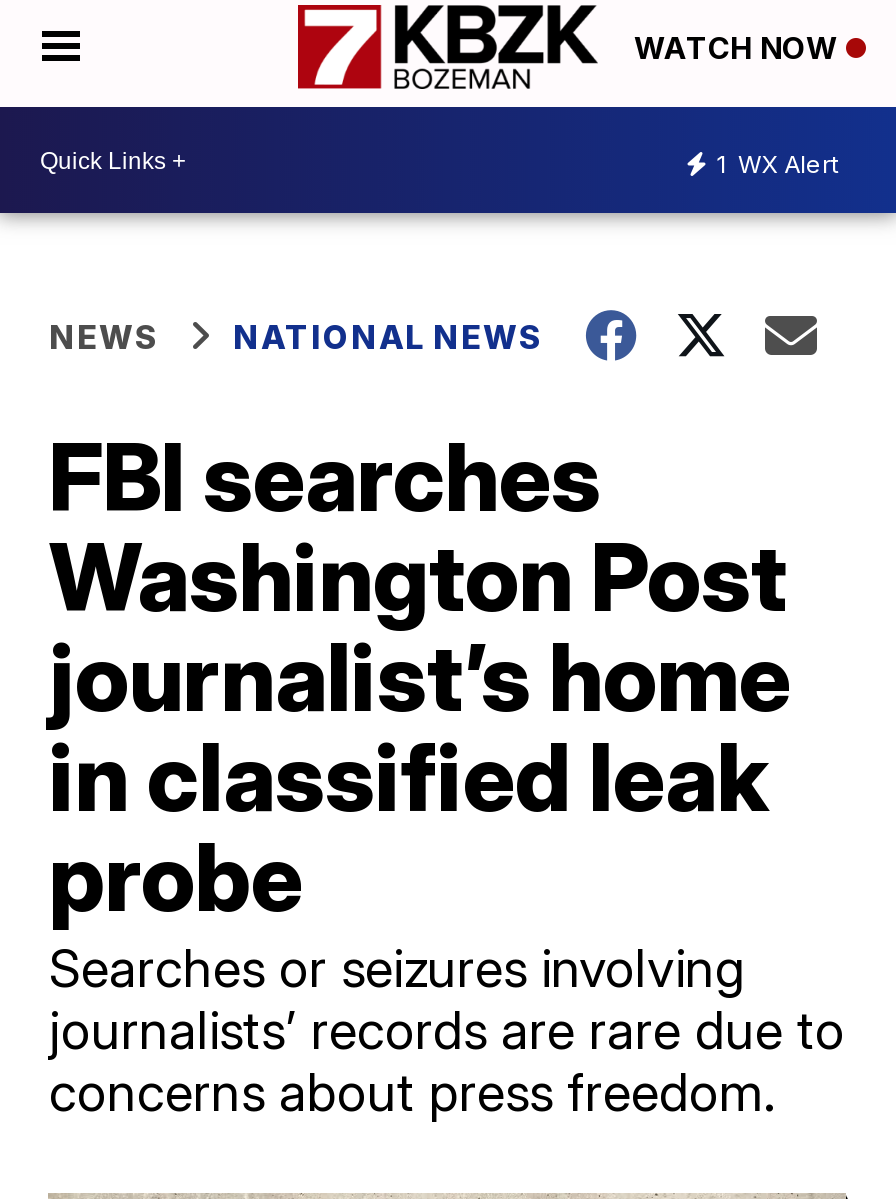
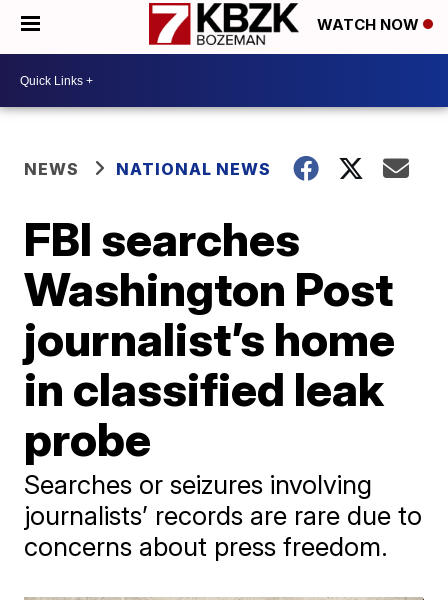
[716,148,838,178] 1 WX Alert -> none

